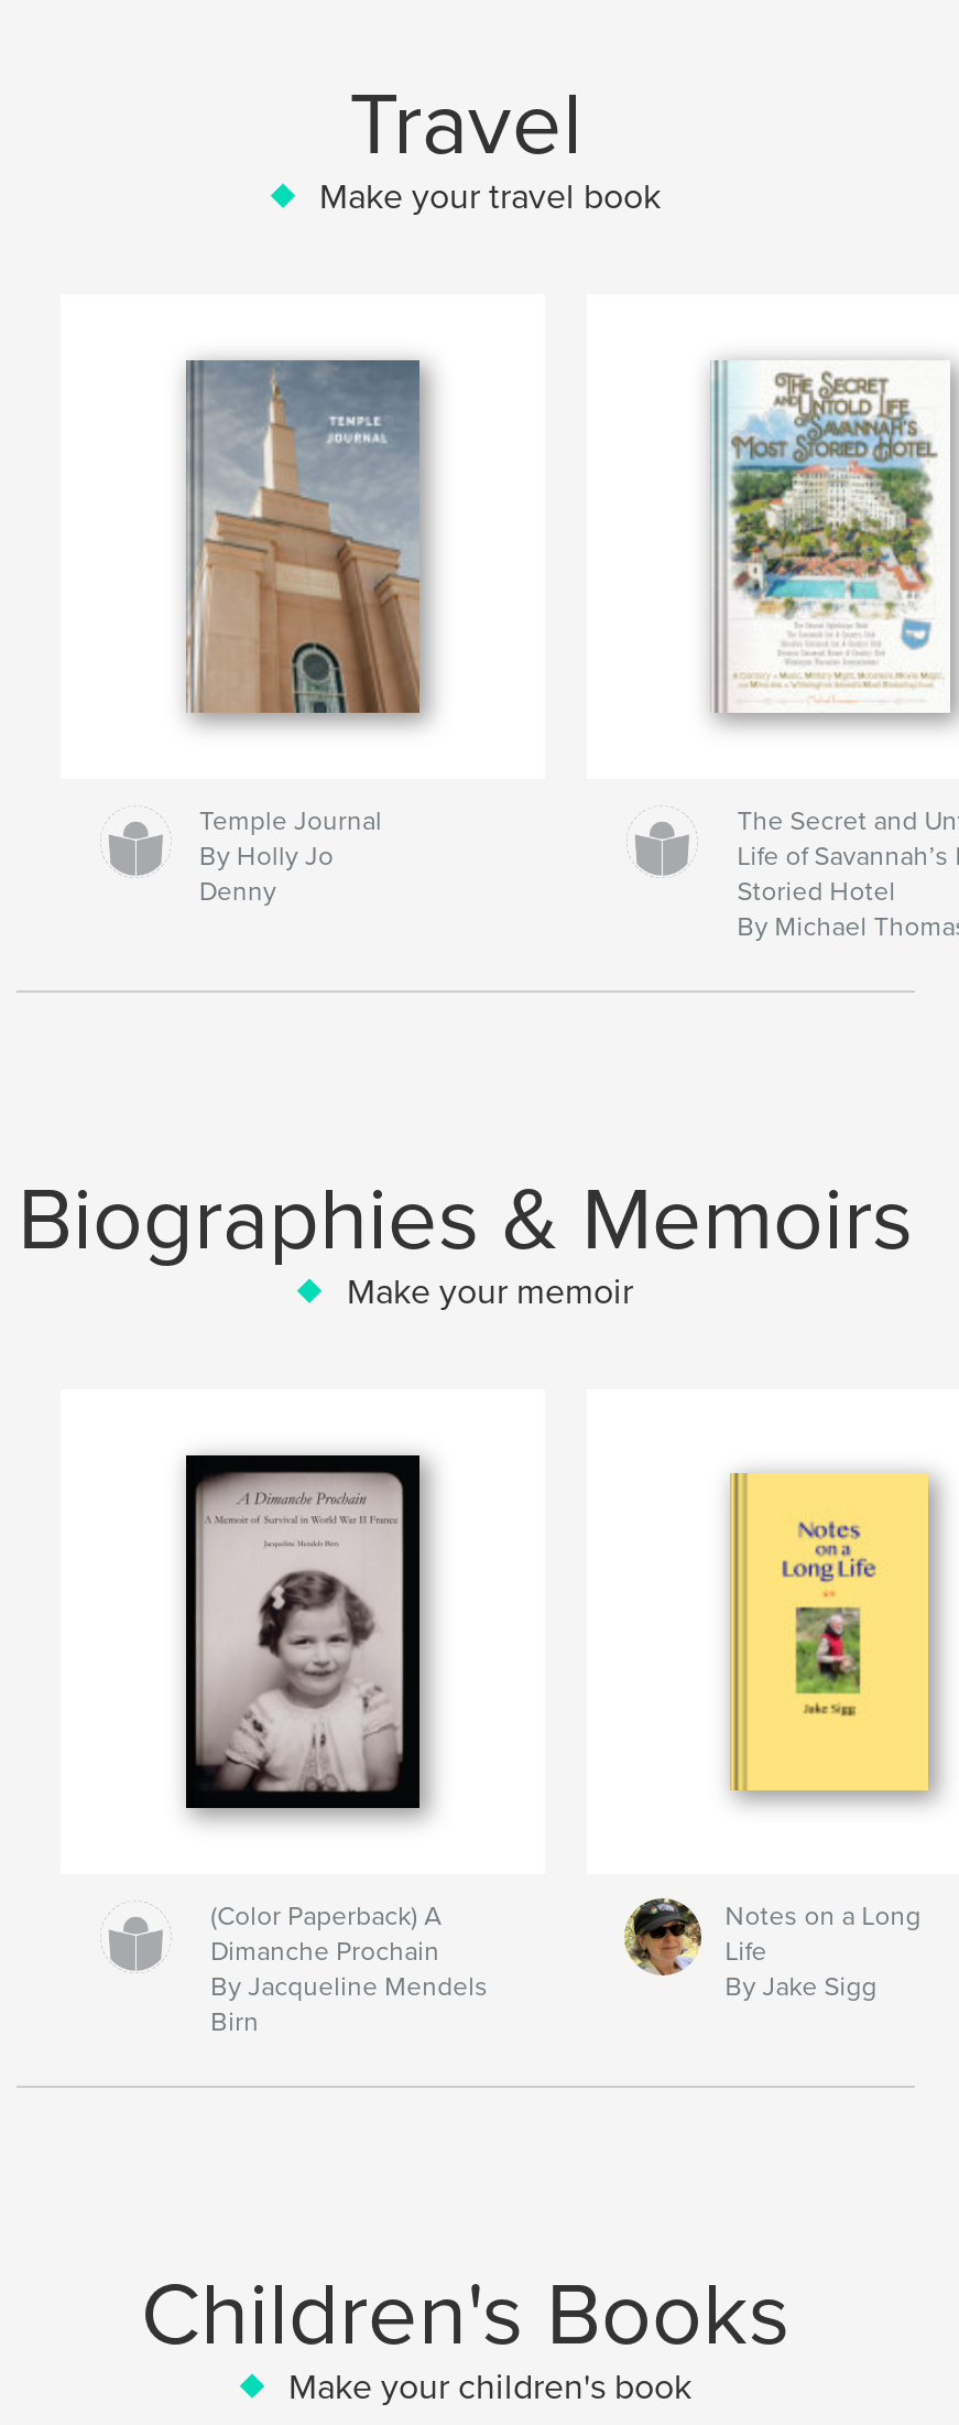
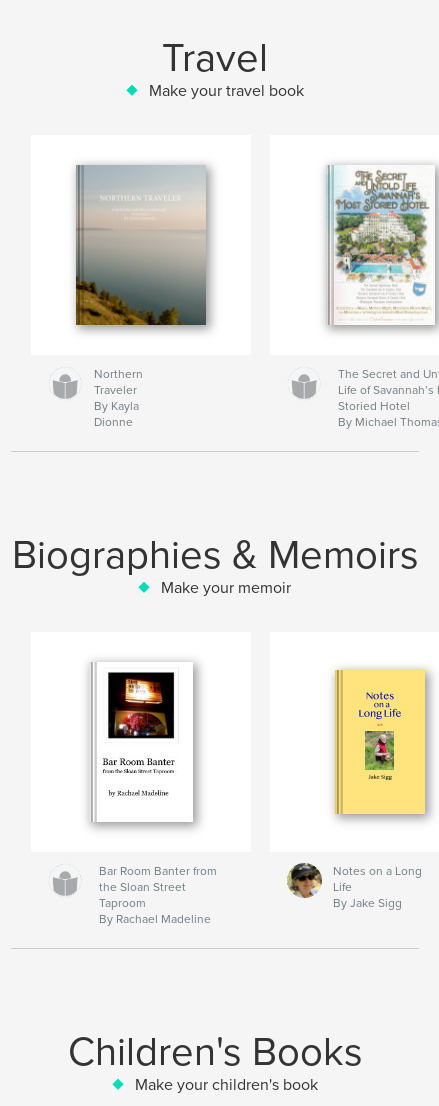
[157,360,459,906] [image] | Temple Journal | By Holly Jo | Denny -> [74,164,213,429] [image] | Northern | Traveler | By Kayla | Dionne
[184,1453,422,1810] [image] -> [88,662,194,823] [image]
[211,1900,488,2037] (Color Paperback) A | Dimanche Prochain | By Jacqueline Mendels | Birn -> [99,864,217,926] Bar Room Banter from | the Sloan Street | Taproom | By Rachael Madeline

